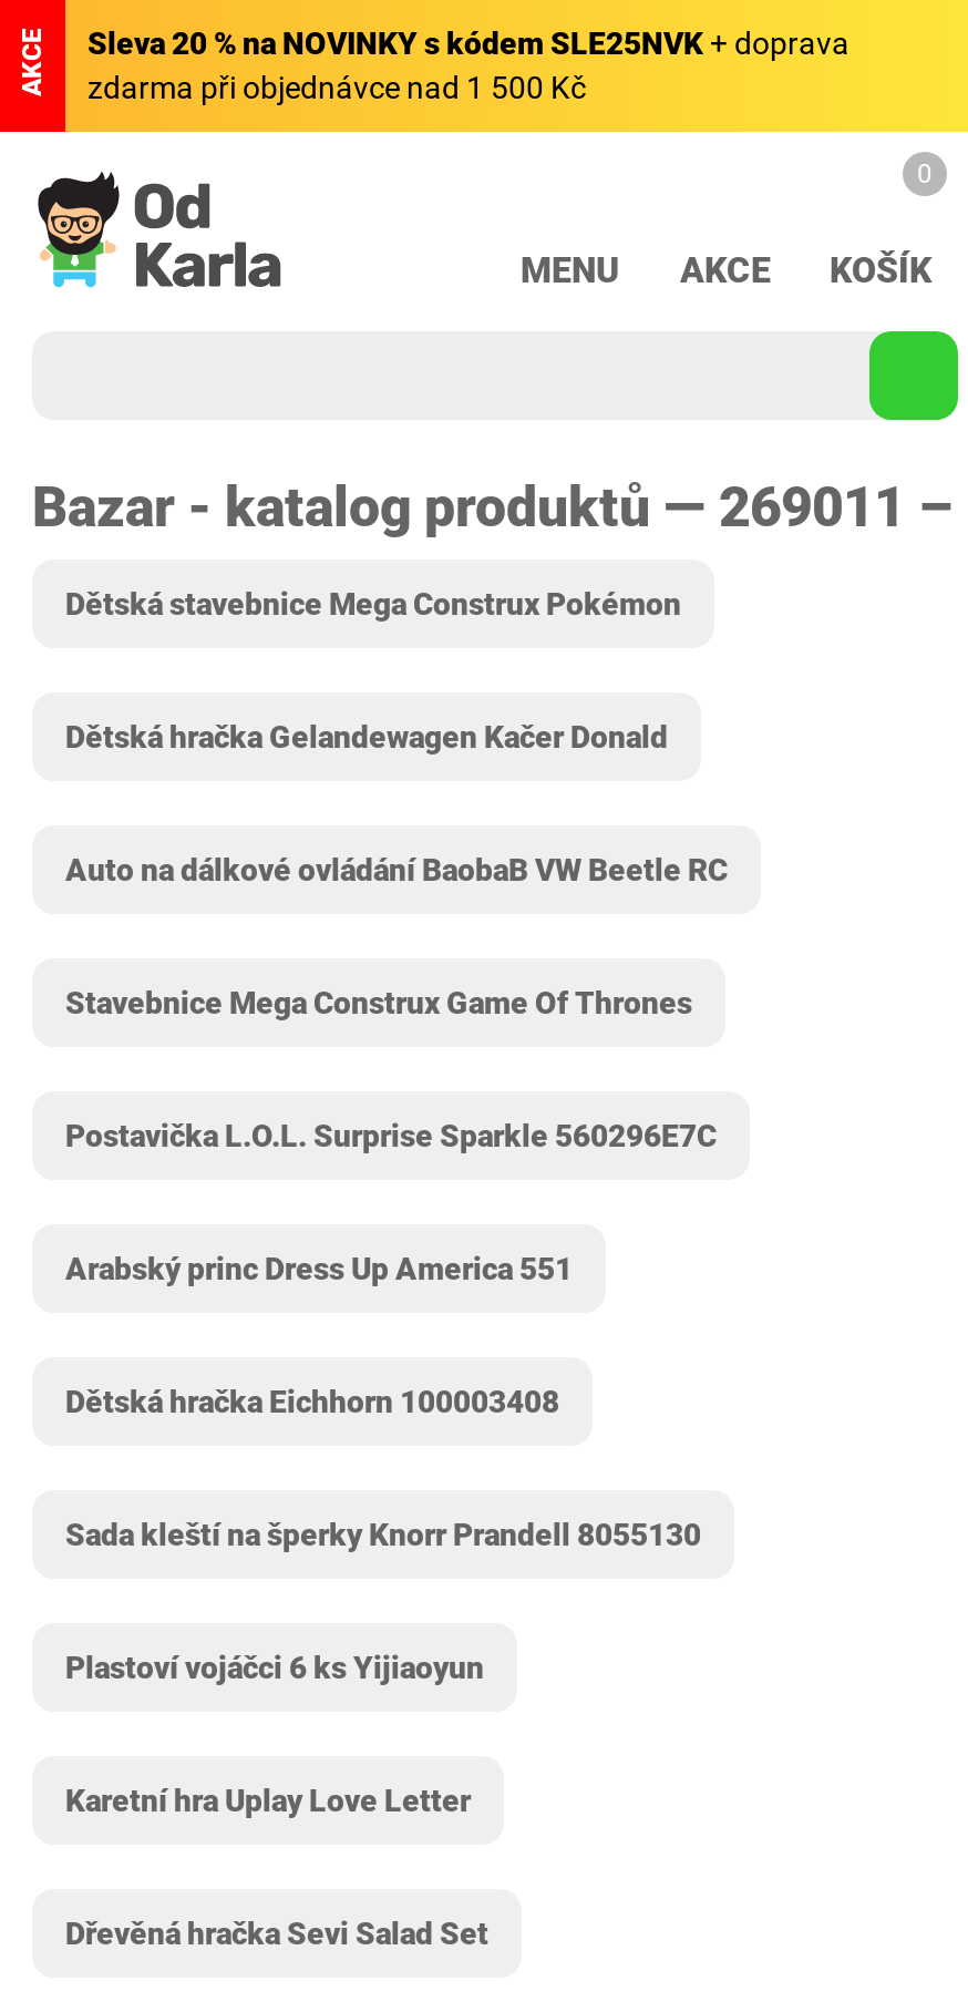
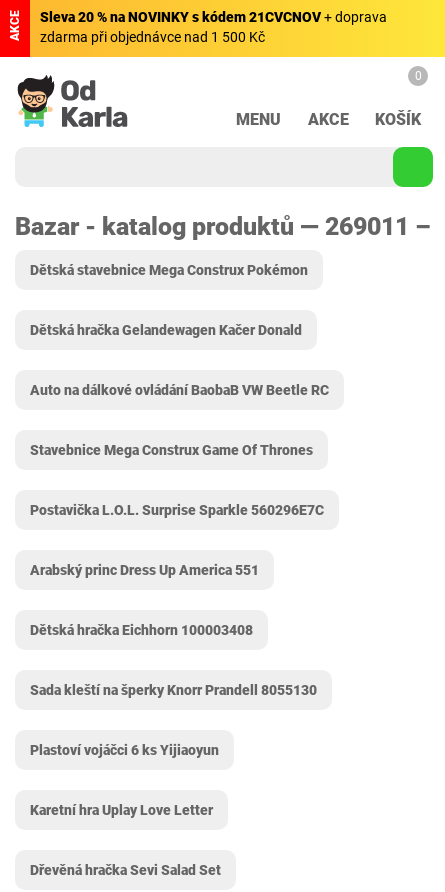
[87,25,849,61] Sleva 20 % na NOVINKY s kódem SLE25NVK + doprava -> [40,9,387,25] Sleva 20 % na NOVINKY s kódem 21CVCNOV + doprava

